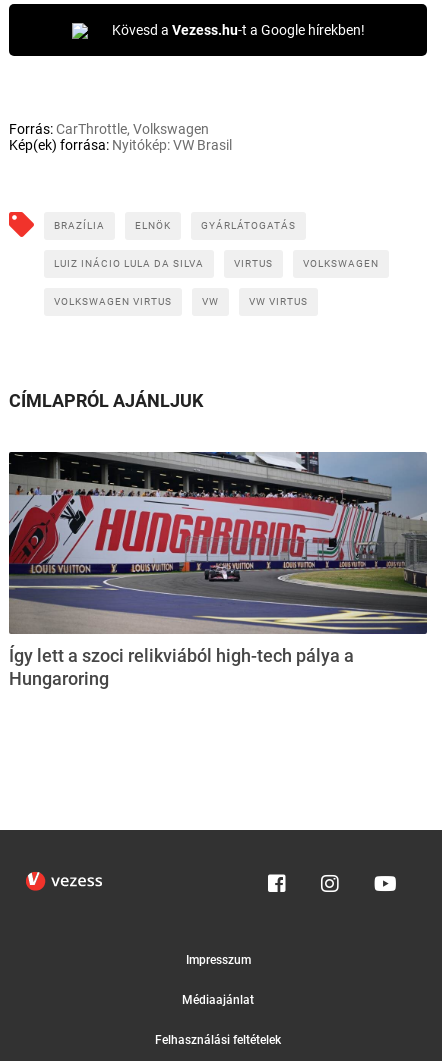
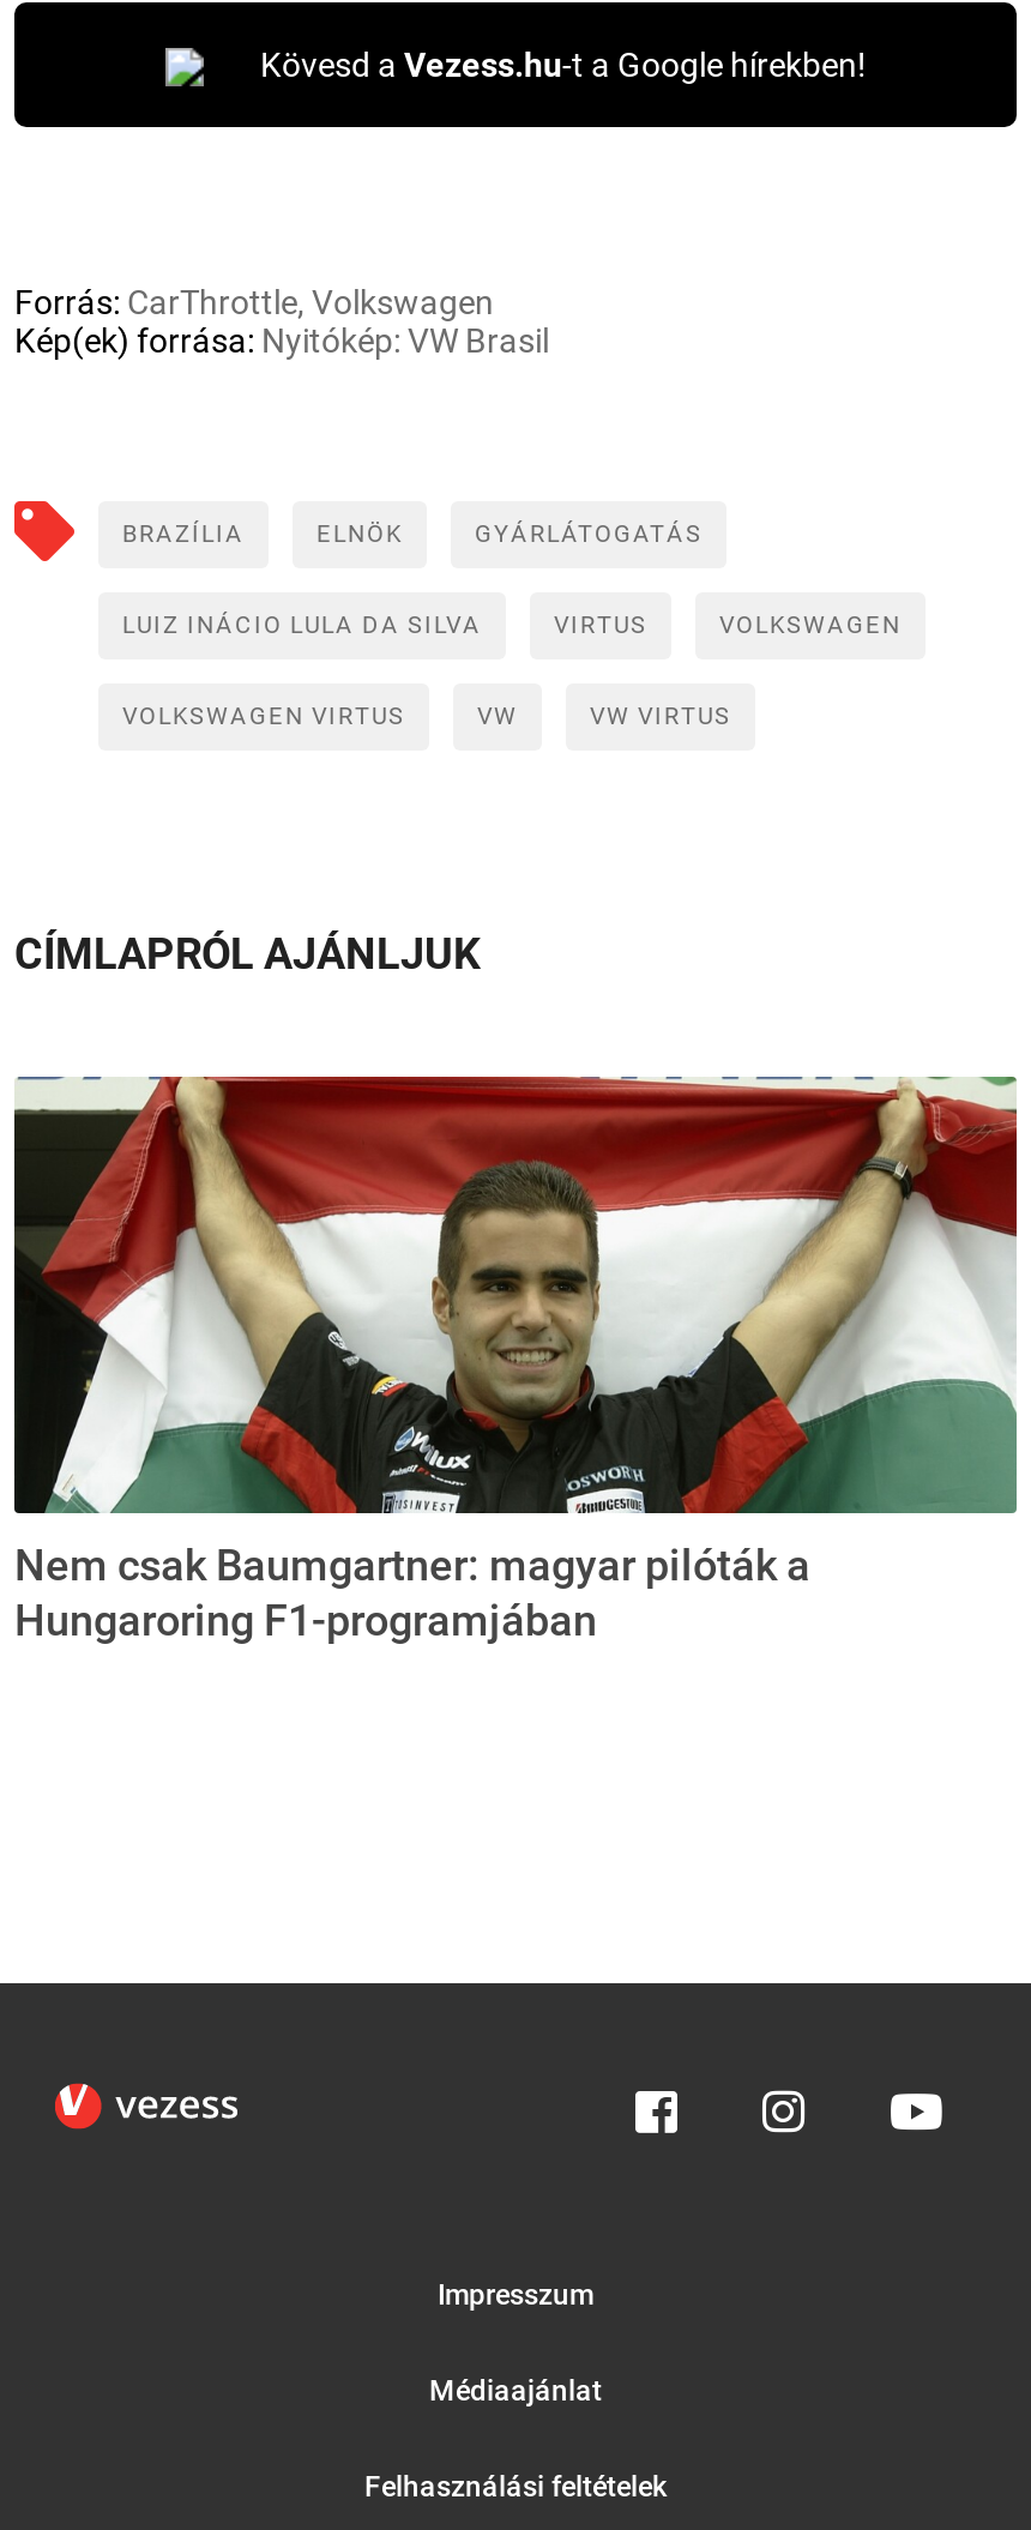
[8,451,428,689] [image] | Így lett a szoci relikviából high-tech pálya a | Hungaroring -> [12,1074,1019,1646] [image] | Nem csak Baumgartner: magyar pilóták a | Hungaroring F1-programjában

